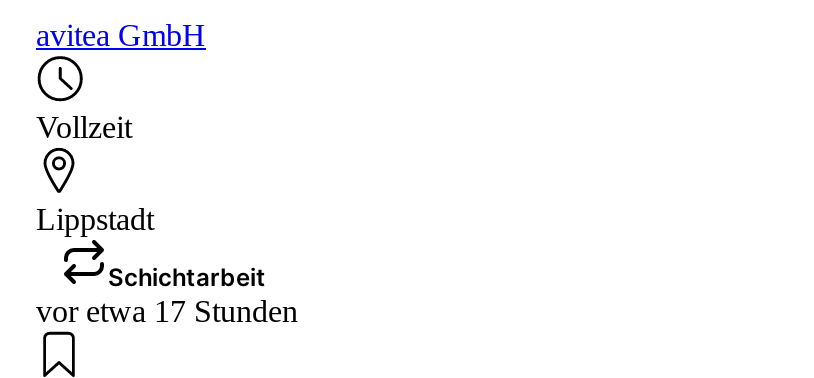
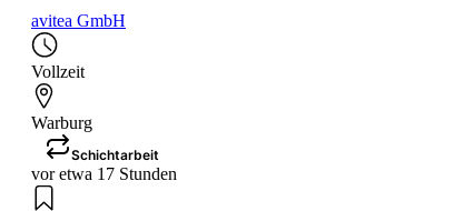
[36,202,154,236] Lippstadt -> [31,113,92,132] Warburg

